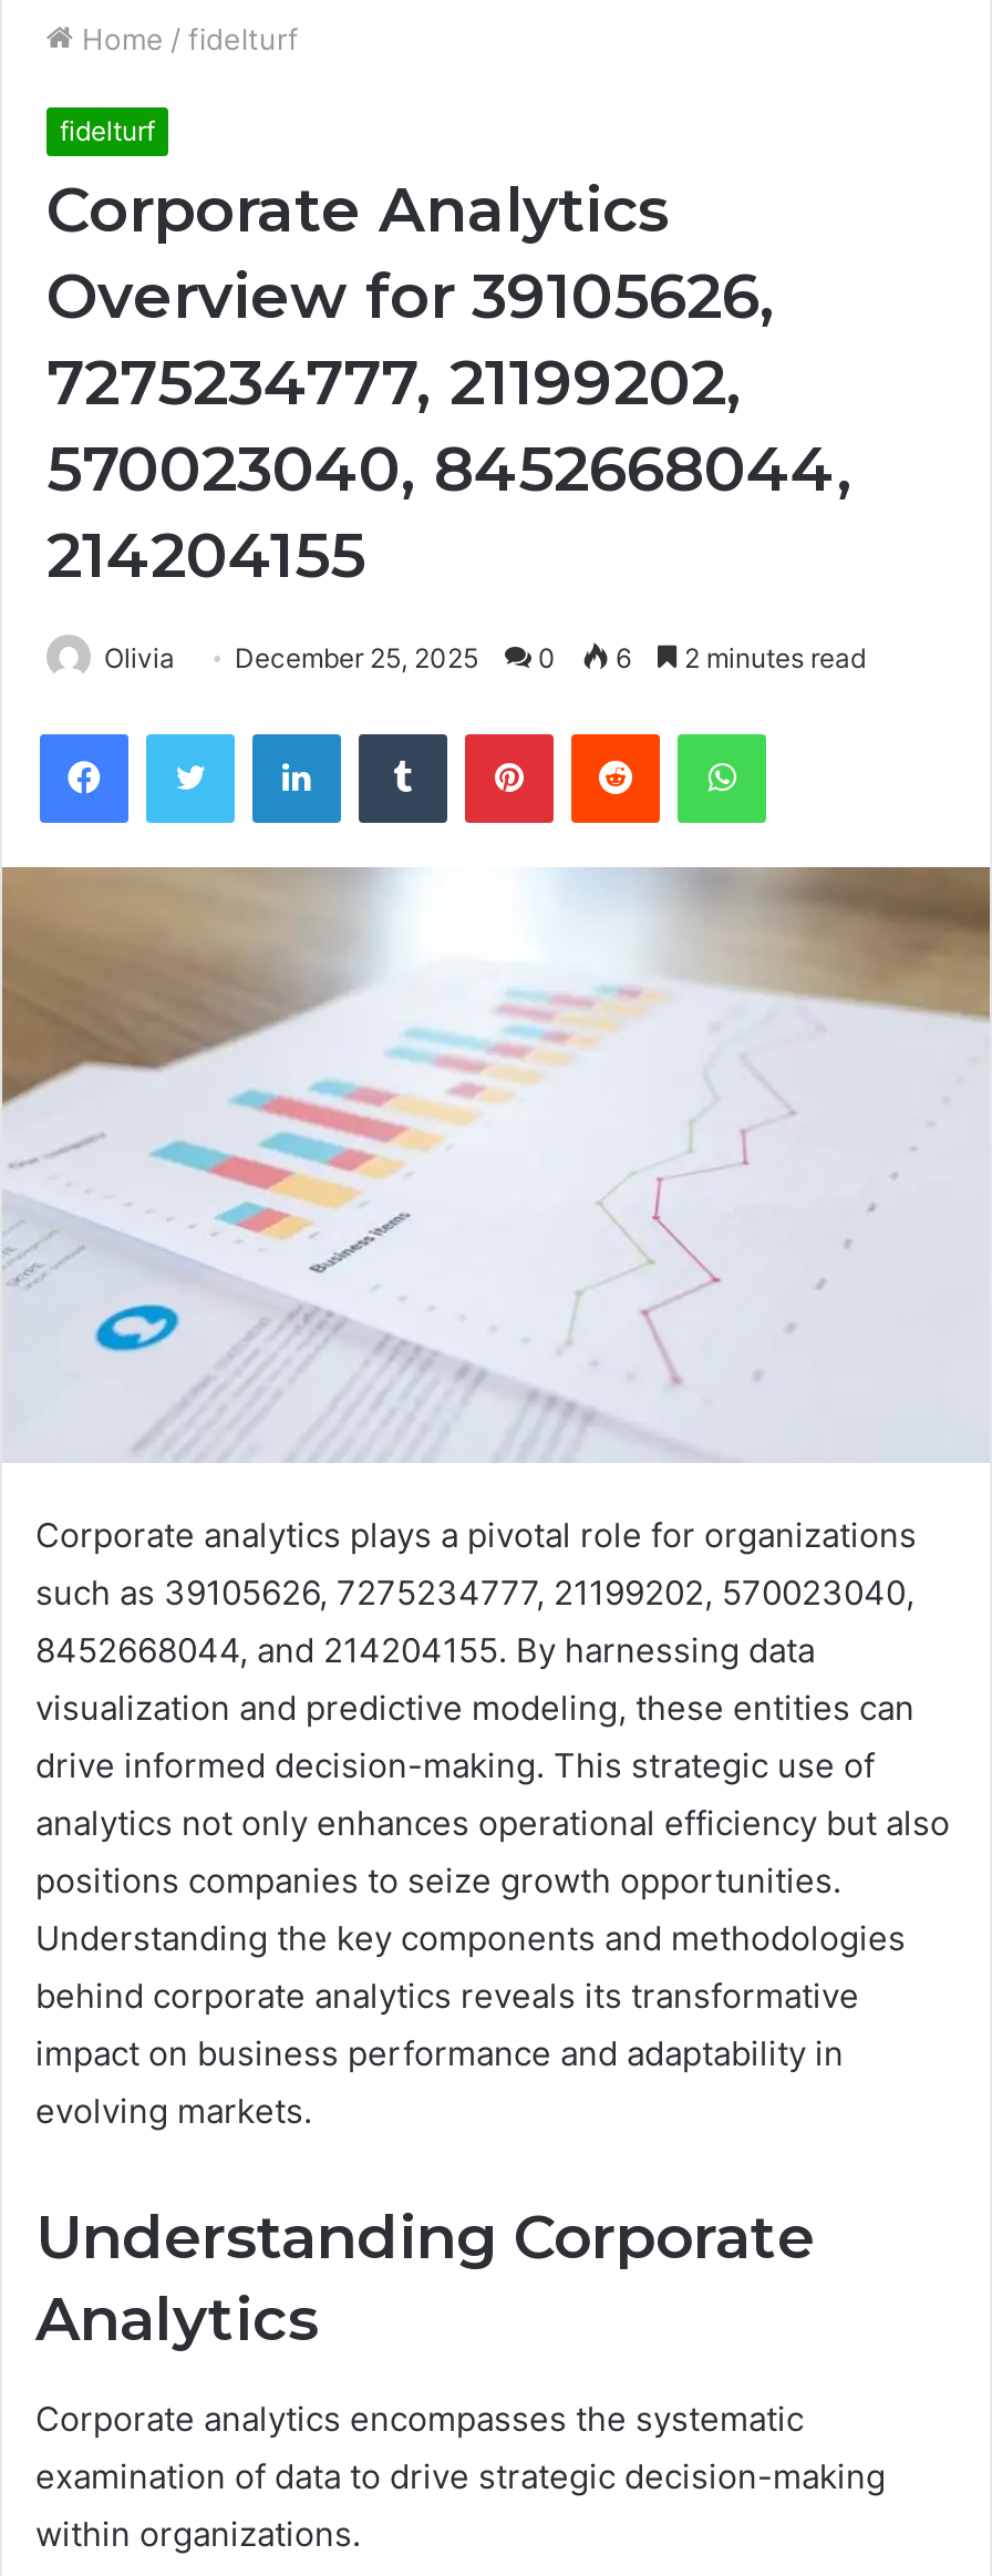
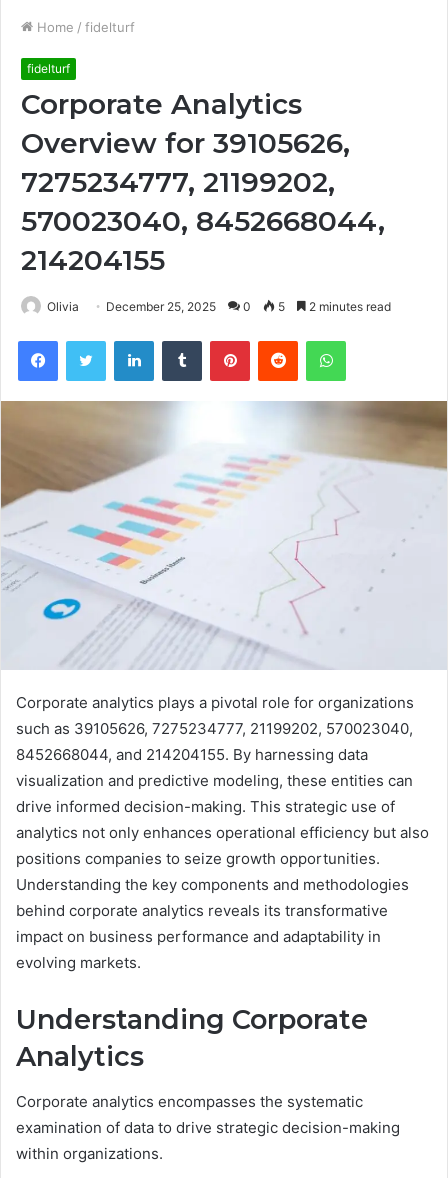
[104,642,866,675] Olivia December 25, 2025 0 6 2 minutes read -> [47,299,391,314] Olivia December 25, 2025 0 5 2 minutes read

